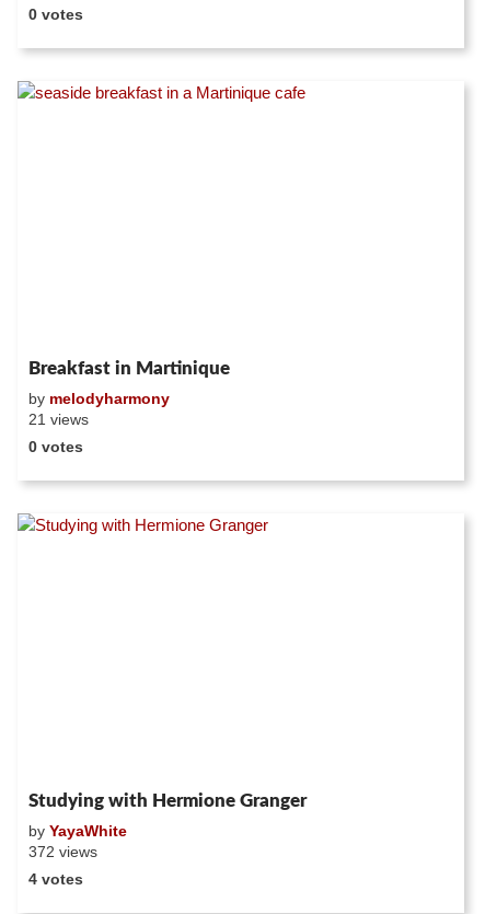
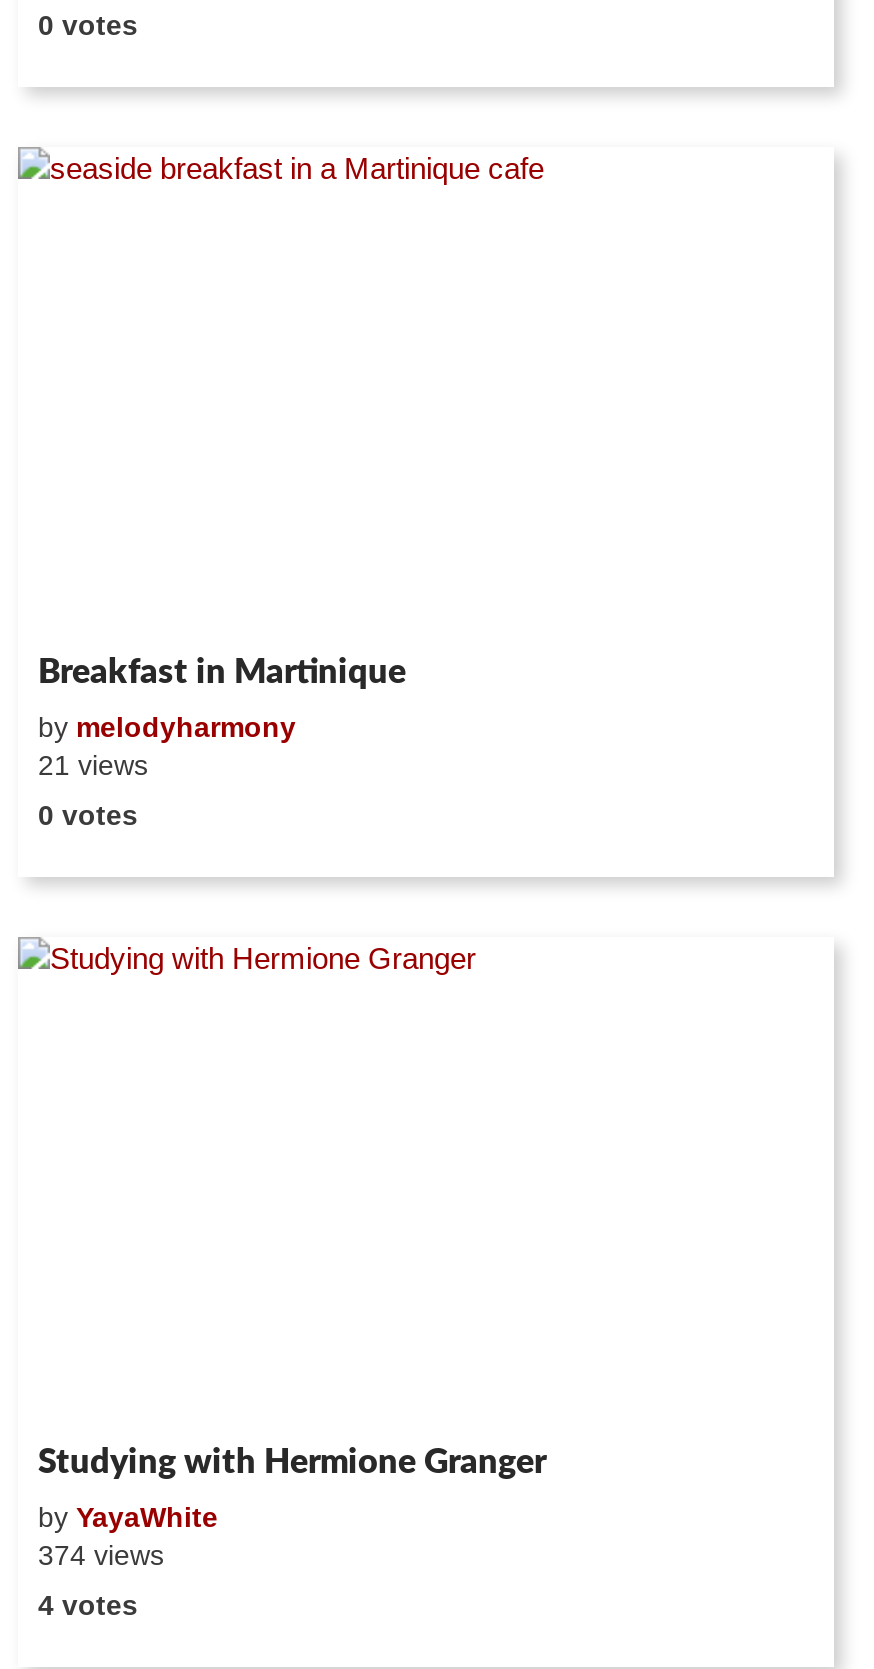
[28,842,97,860] 372 views -> [38,1538,164,1570] 374 views

